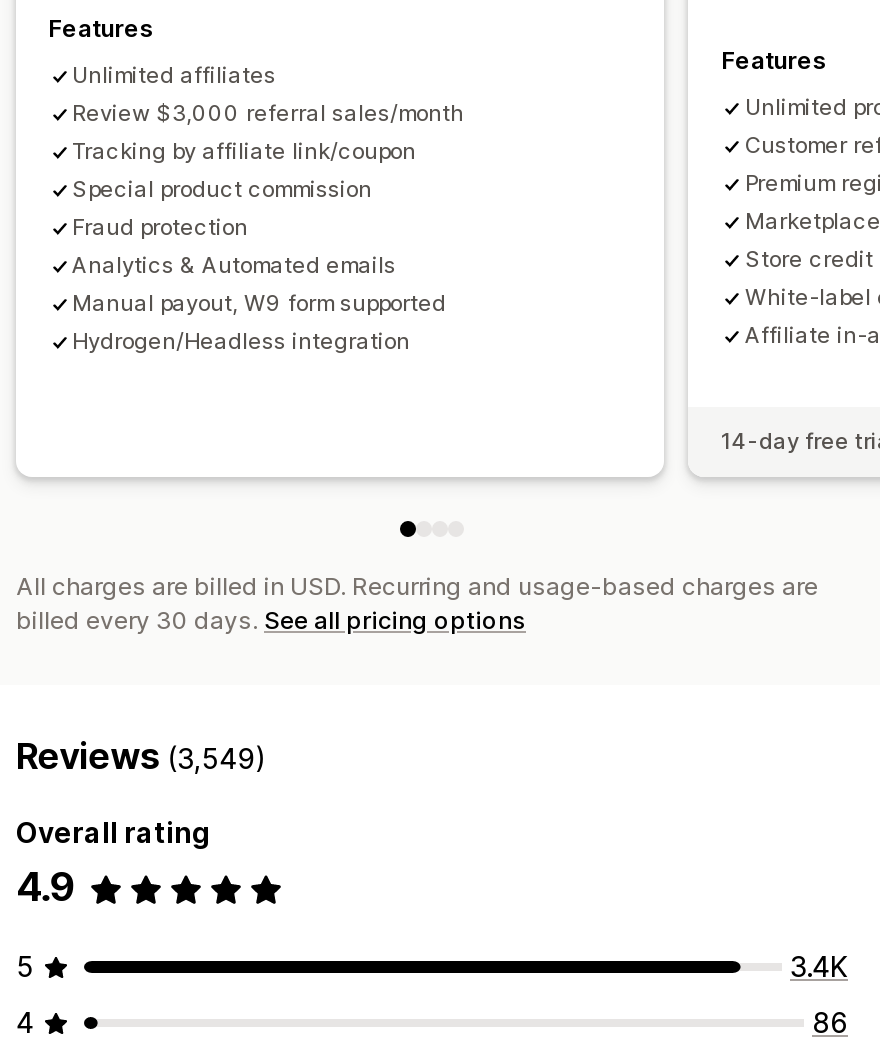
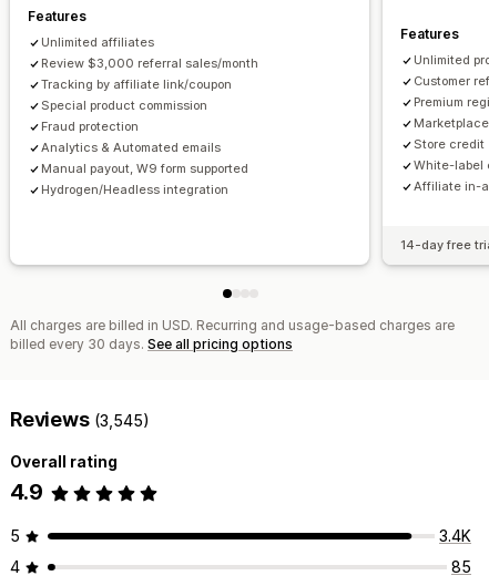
[16,736,267,778] Reviews (3,549) -> [10,408,149,431] Reviews (3,545)
[812,1006,848,1040] 86 -> [451,558,471,577] 85

